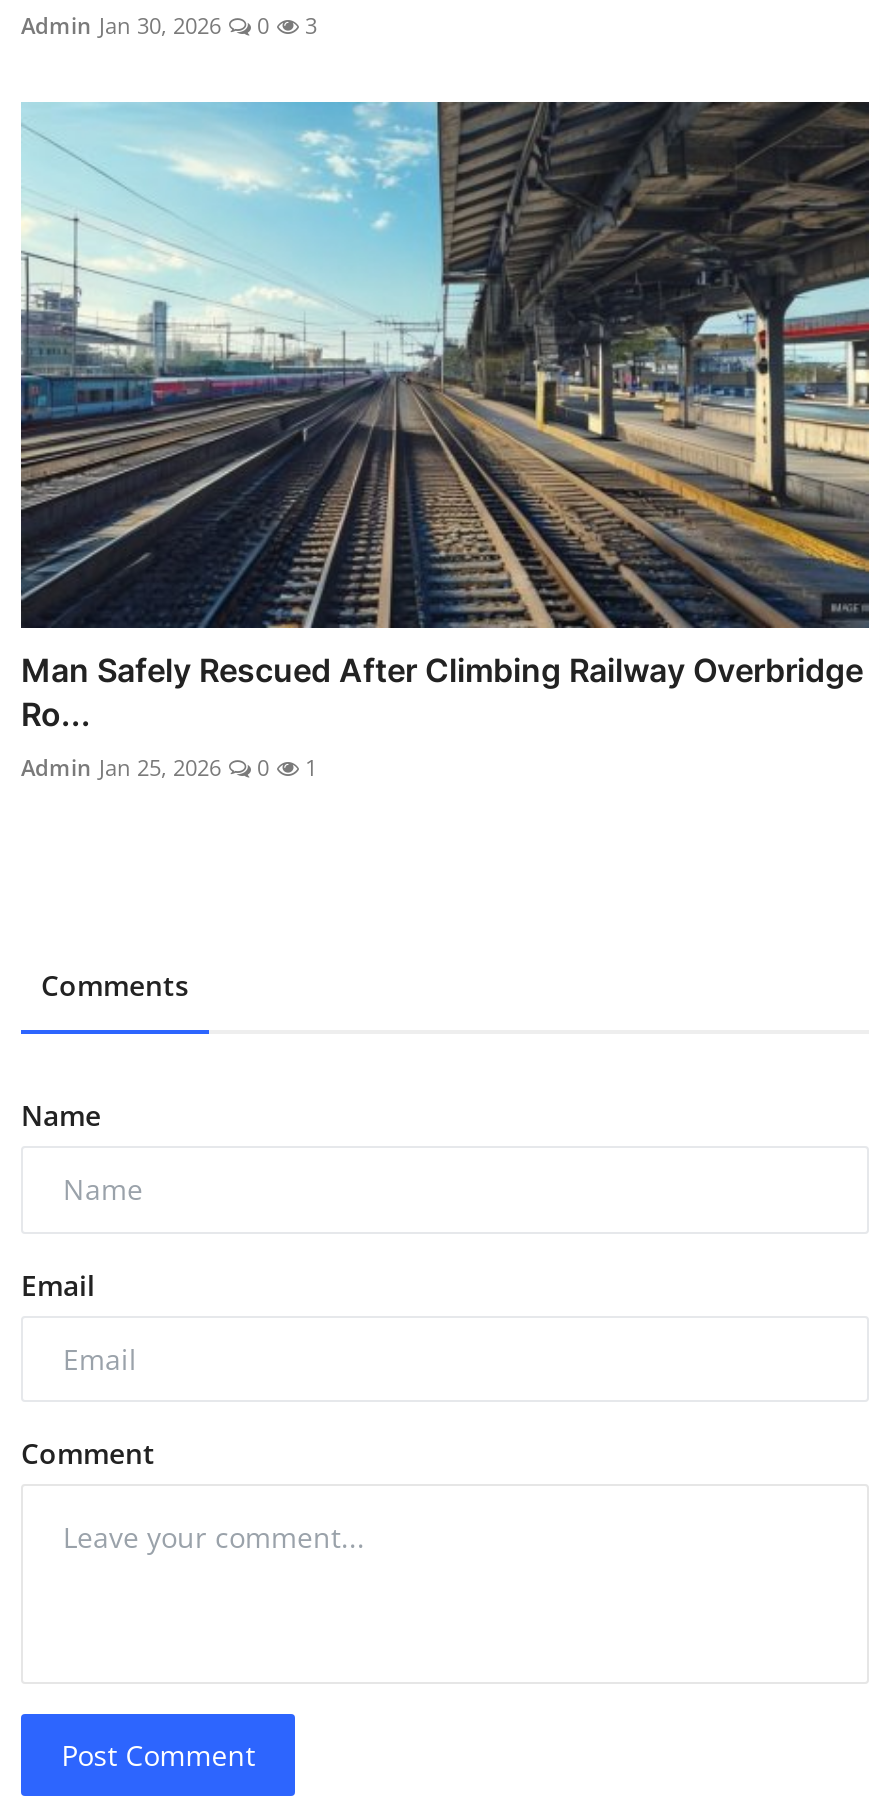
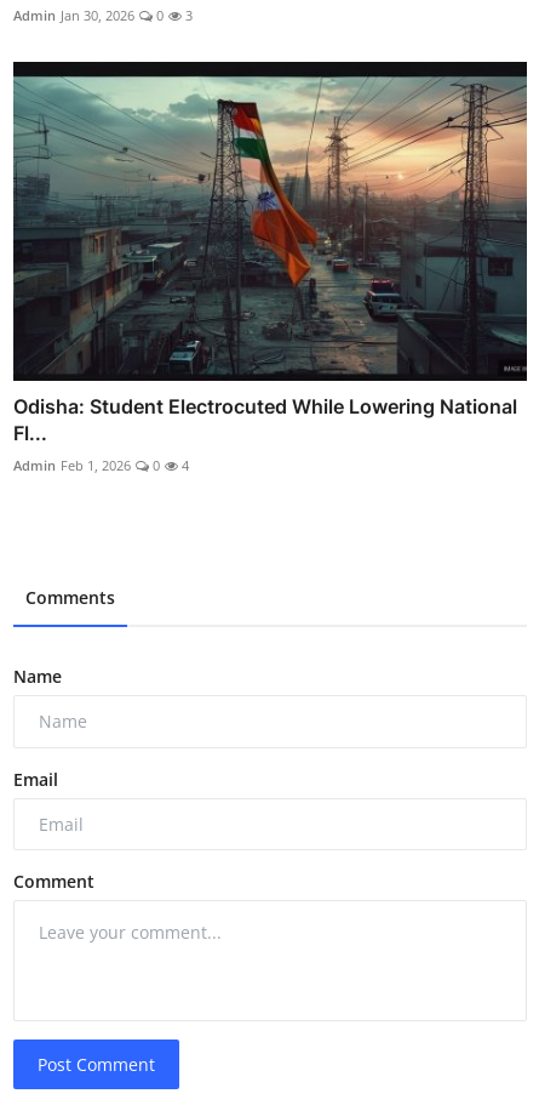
[19,100,871,781] [image] | Man Safely Rescued After Climbing Railway Overbridge | Ro... | Admin Jan 25, 2026 -> [12,61,528,474] [image] | Odisha: Student Electrocuted While Lowering National | Fl... | Admin Feb 1, 2026
[299,751,317,781] 1 -> [178,455,189,474] 4

